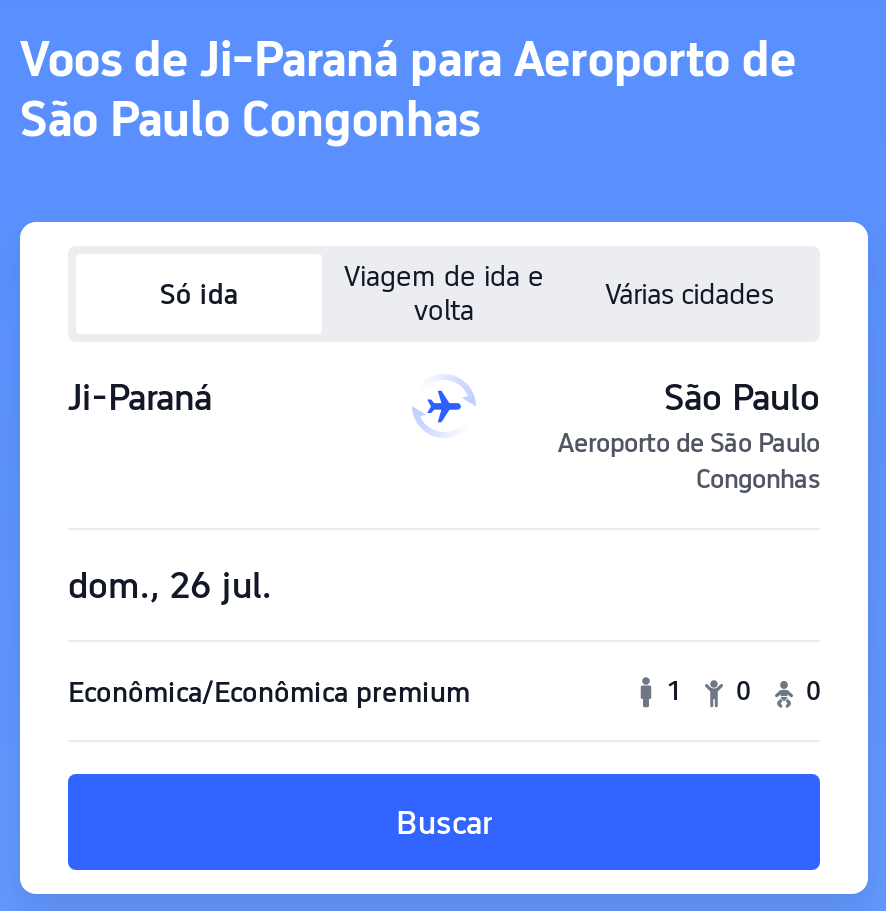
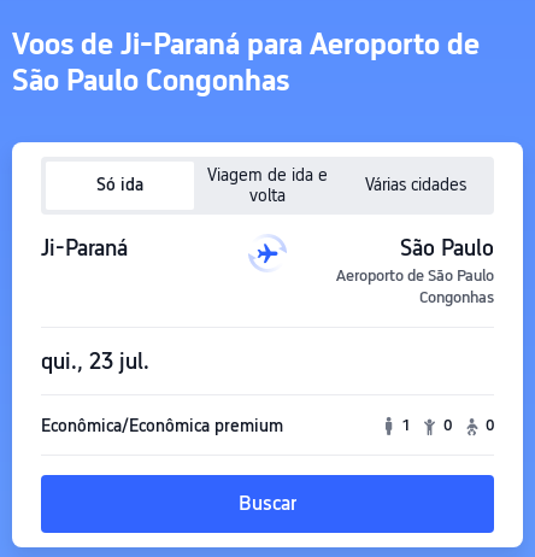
[68,564,272,606] dom., 26 jul. -> [41,348,149,373] qui., 23 jul.

